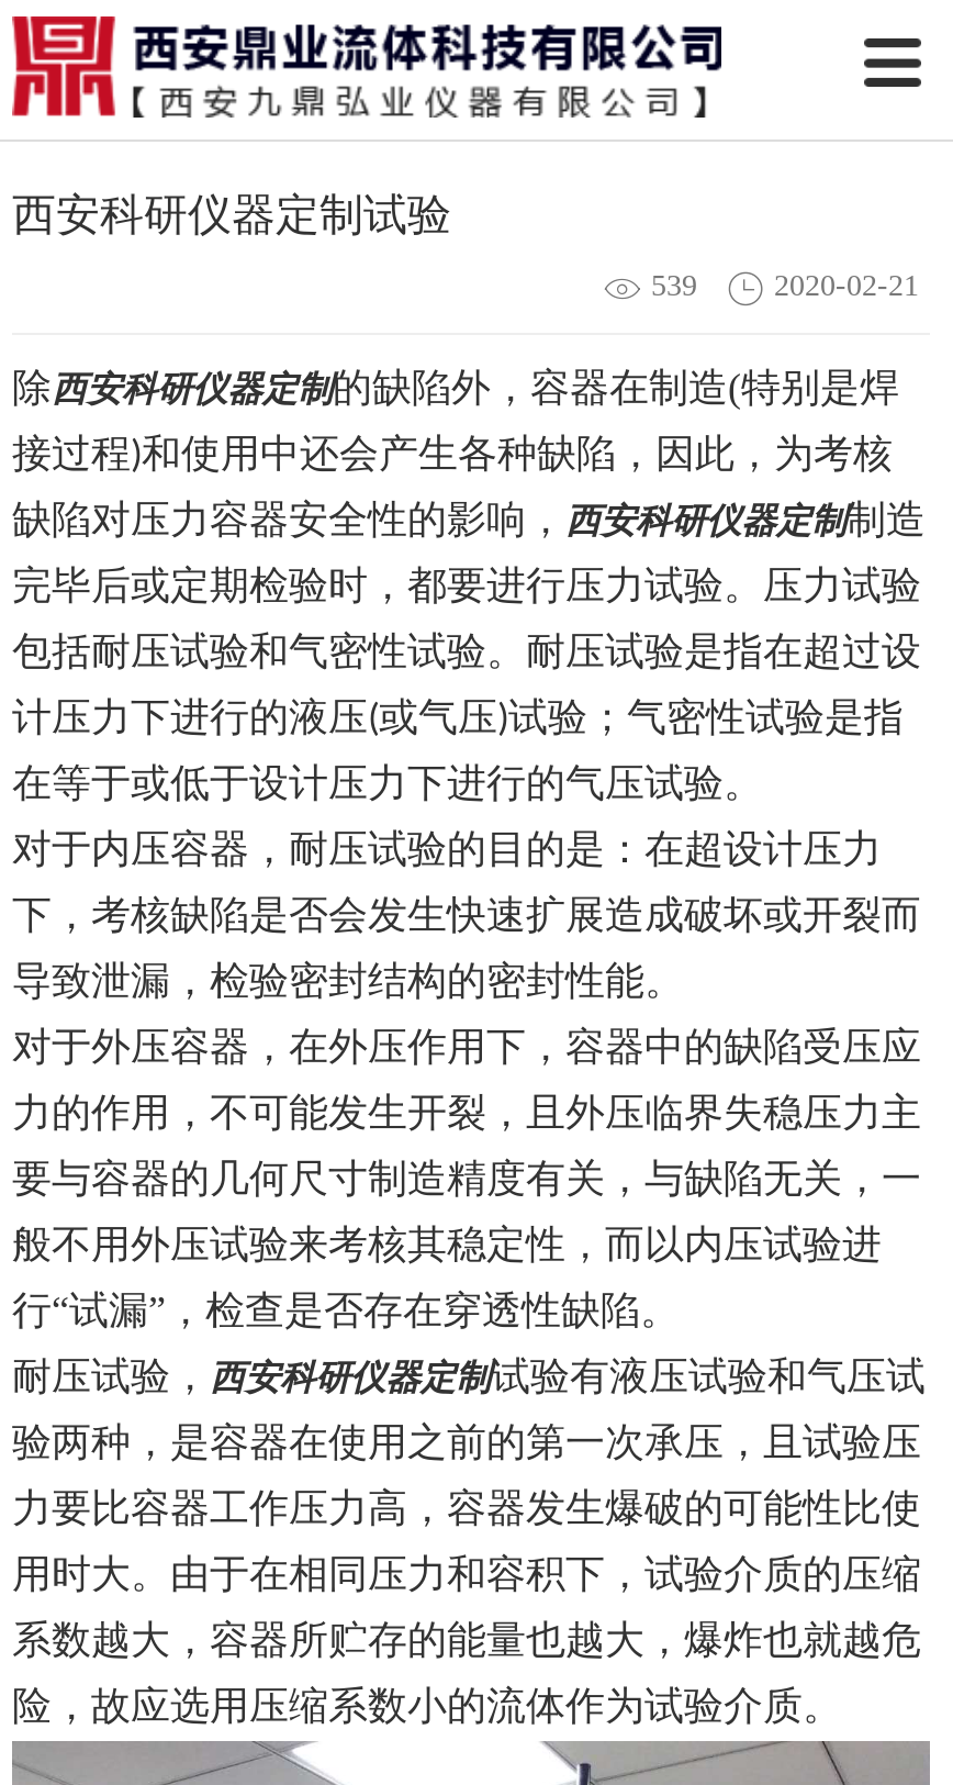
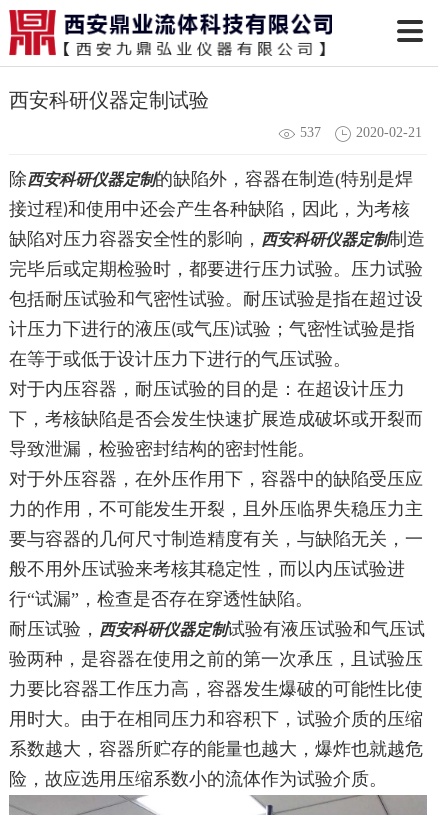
[651,269,697,302] 539 -> [300,125,321,140] 537

